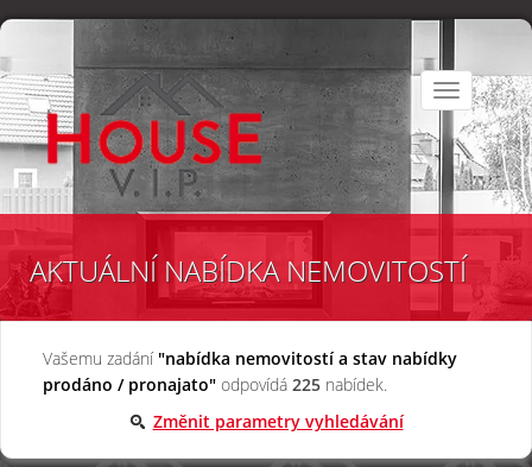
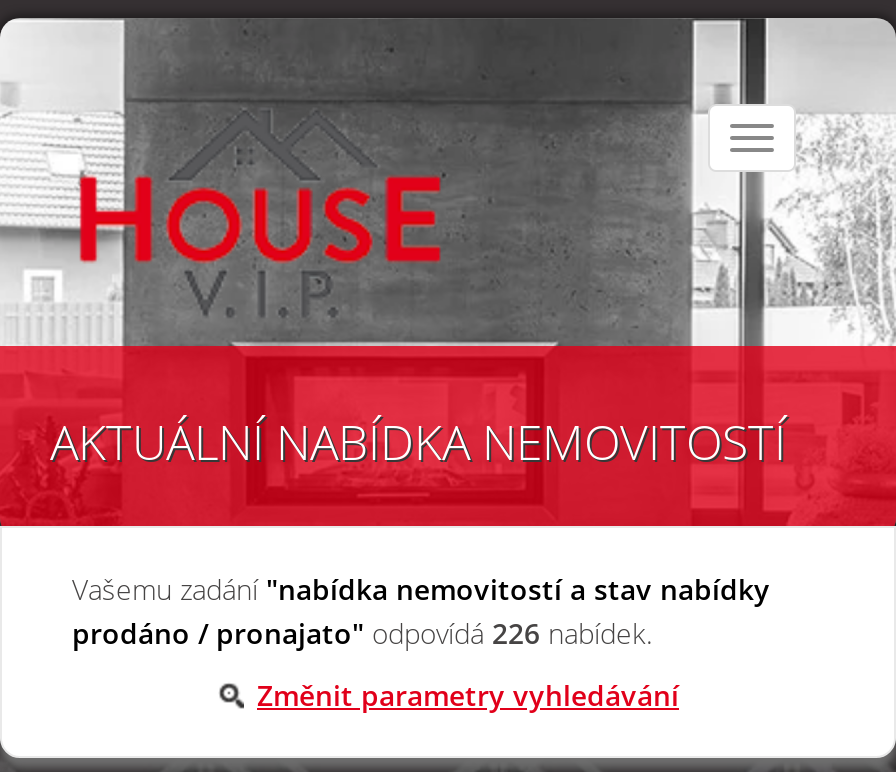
[43,373,387,396] prodáno / pronajato" odpovídá 225 nabídek. -> [72,614,652,652] prodáno / pronajato" odpovídá 226 nabídek.

